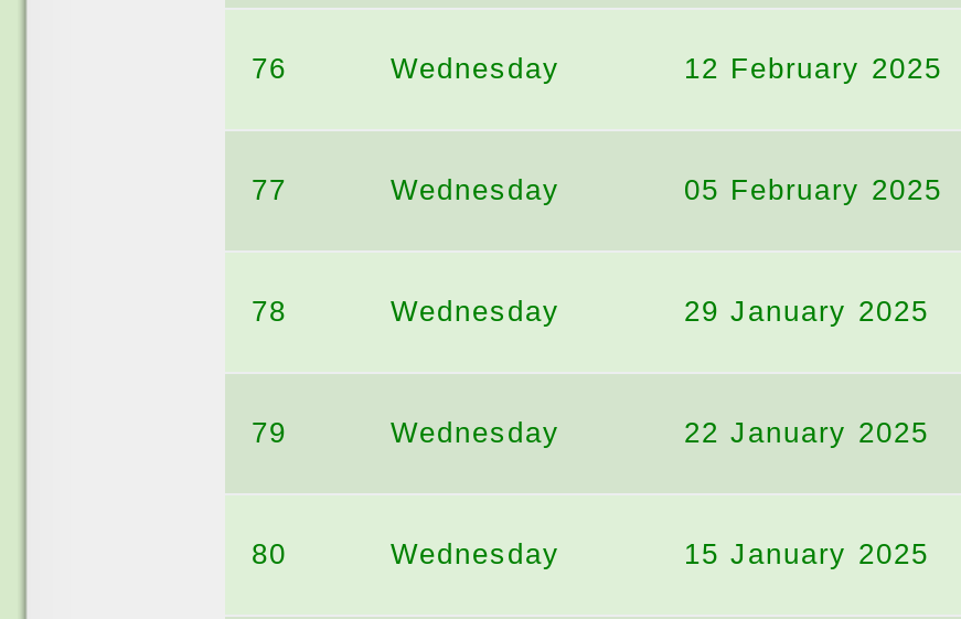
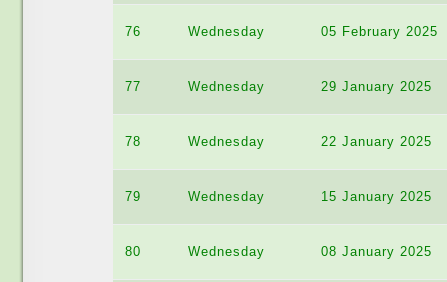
[684,52,942,85] 12 February 2025 -> [321,24,438,39] 05 February 2025
[684,173,942,207] 05 February 2025 -> [321,79,432,94] 29 January 2025
[684,295,929,328] 29 January 2025 -> [321,134,432,149] 22 January 2025
[684,416,929,449] 22 January 2025 -> [321,189,432,204] 15 January 2025
[684,538,929,571] 15 January 2025 -> [321,244,432,259] 08 January 2025

